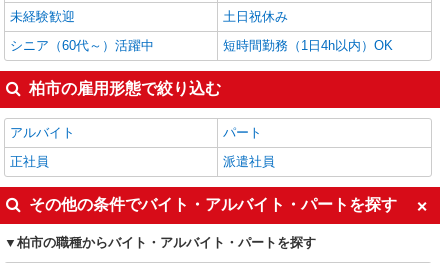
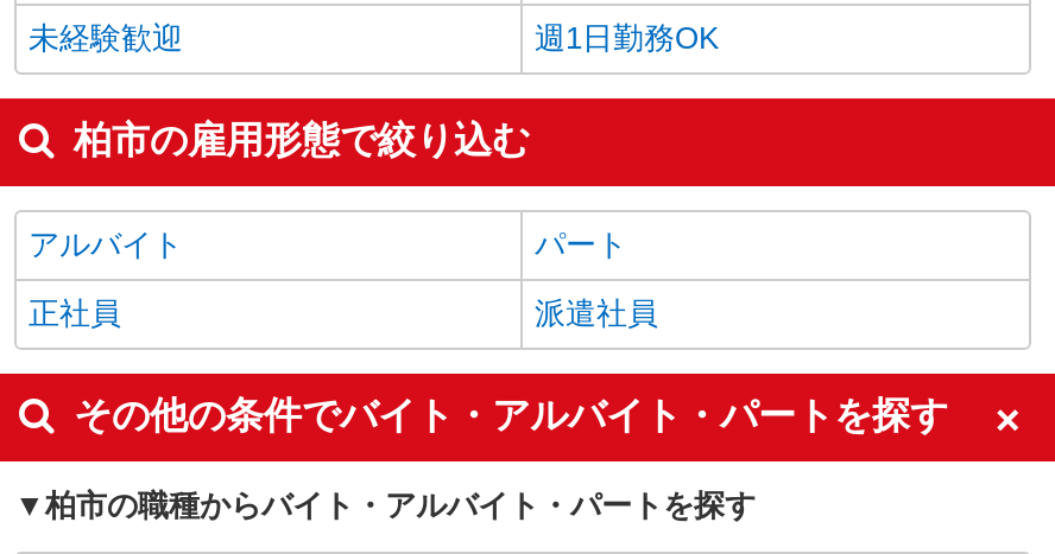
[10,9,393,53] 土日祝休み | シニア（60代～）活躍中 | 短時間勤務（1日4h以内）OK -> [535,21,720,56] 週1日勤務OK

